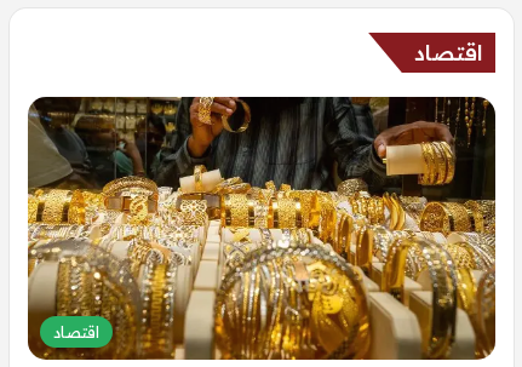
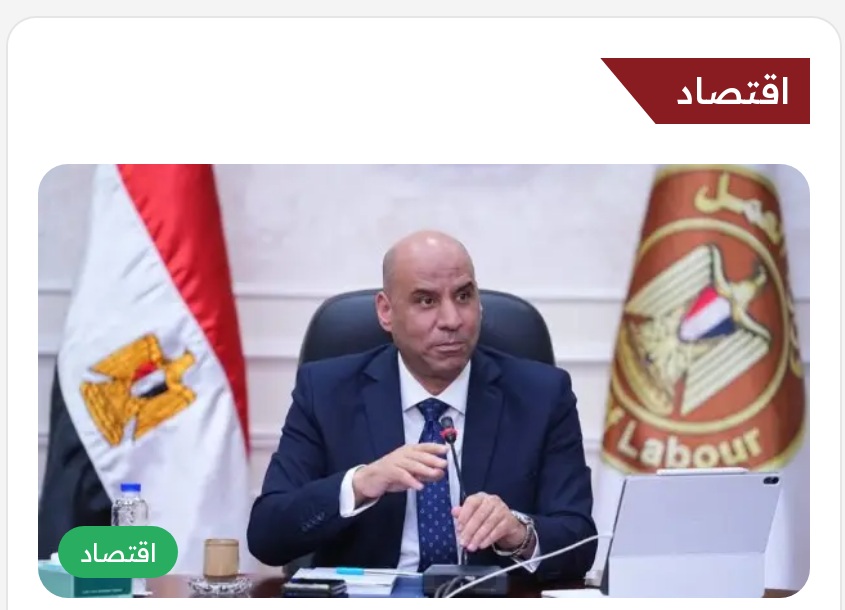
[27,96,497,361] [image] -> [36,162,810,600] [image]

